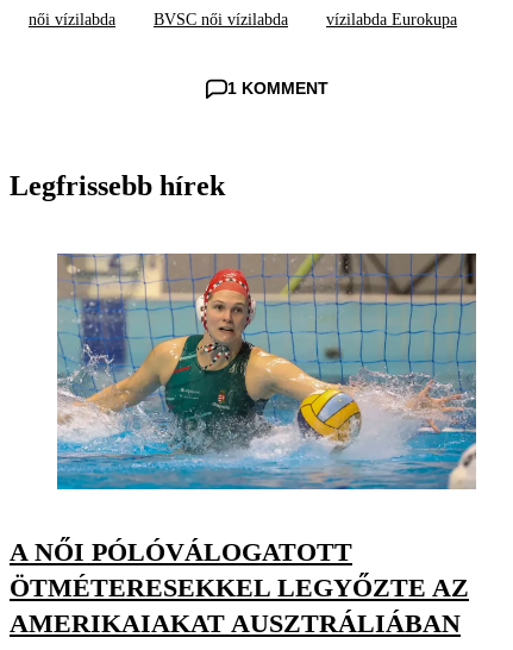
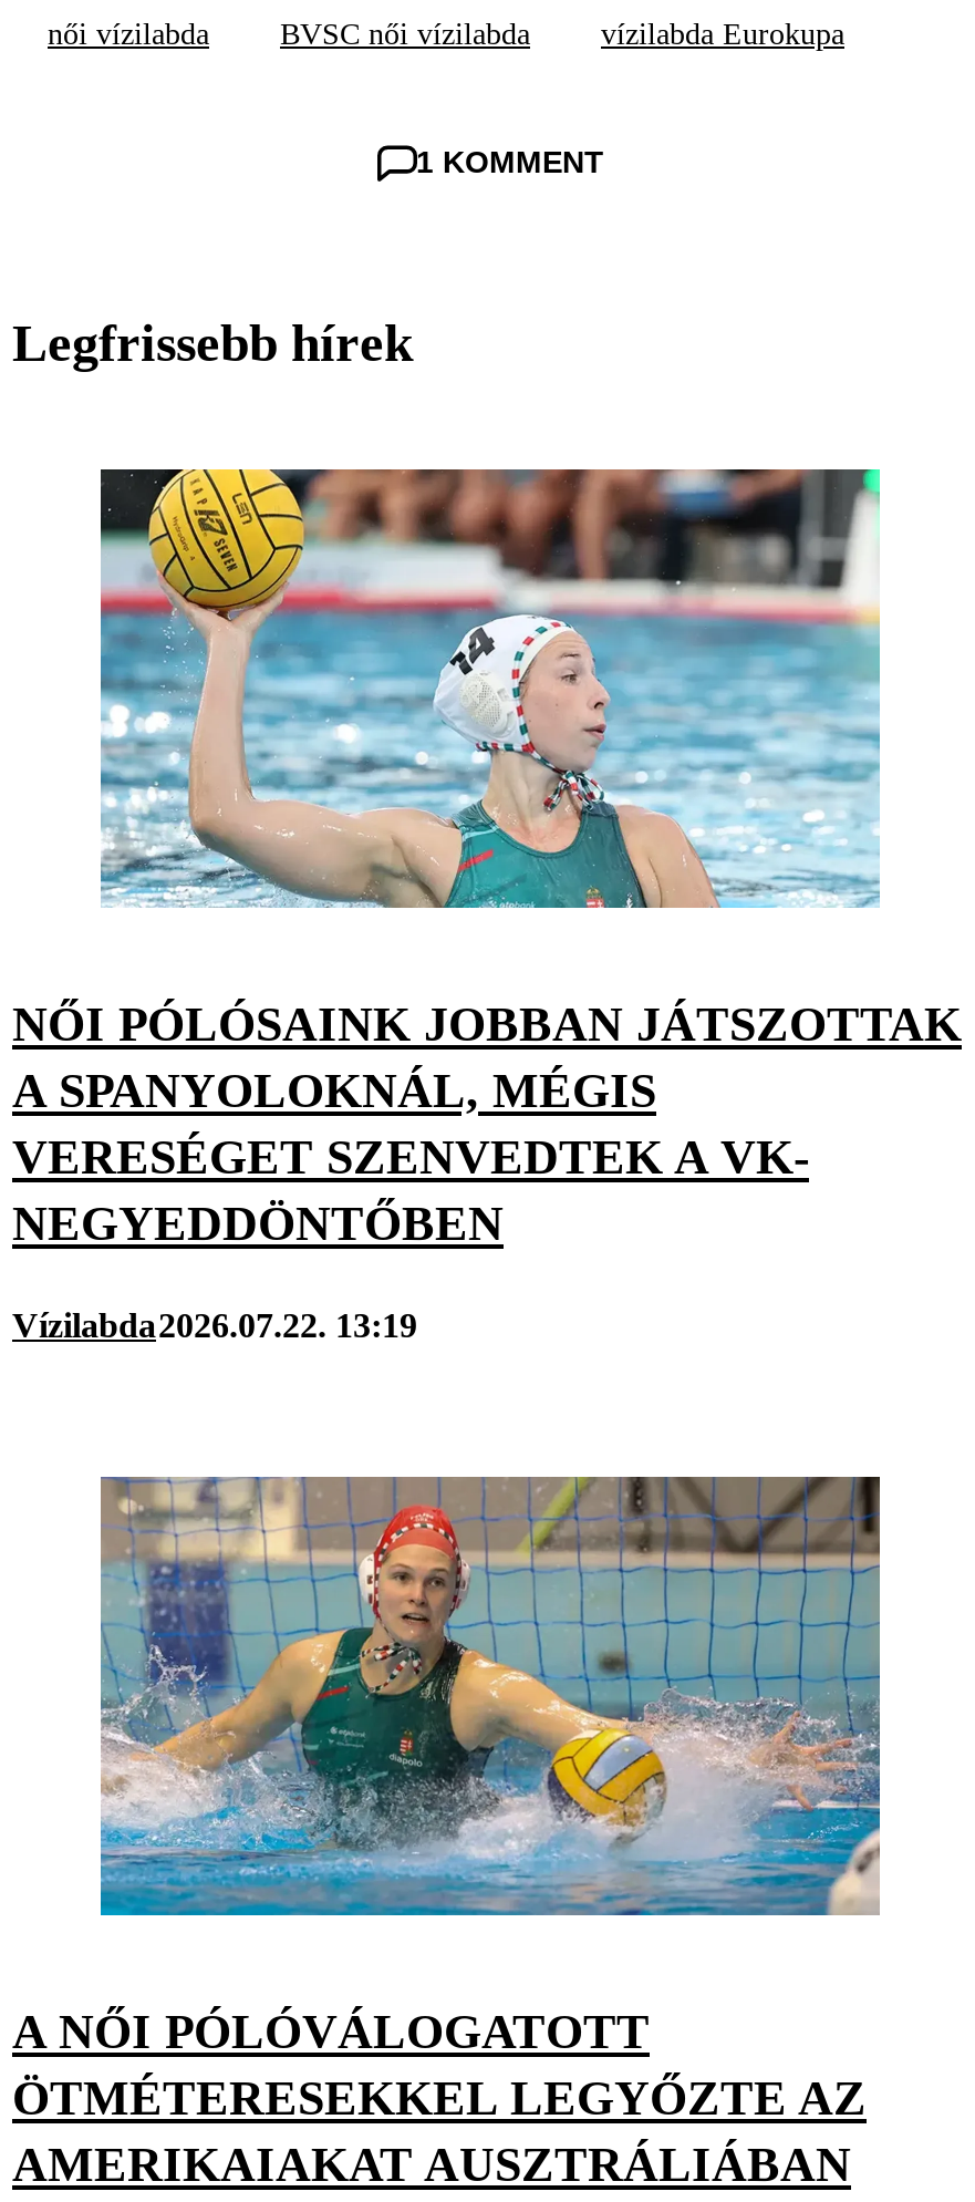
none -> [12,467,962,1343] [image] | NŐI PÓLÓSAINK JOBBAN JÁTSZOTTAK | A SPANYOLOKNÁL, MÉGIS | VERESÉGET SZENVEDTEK A VK- | NEGYEDDÖNTŐBEN | Vízilabda2026.07.22. 13:19

